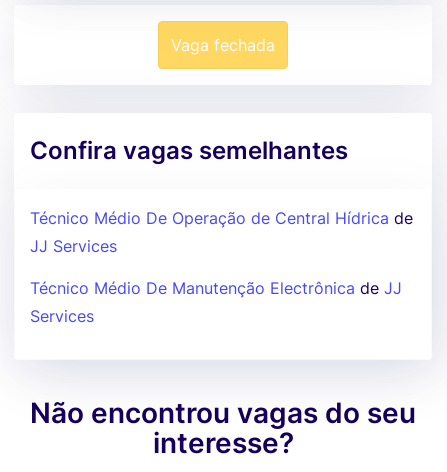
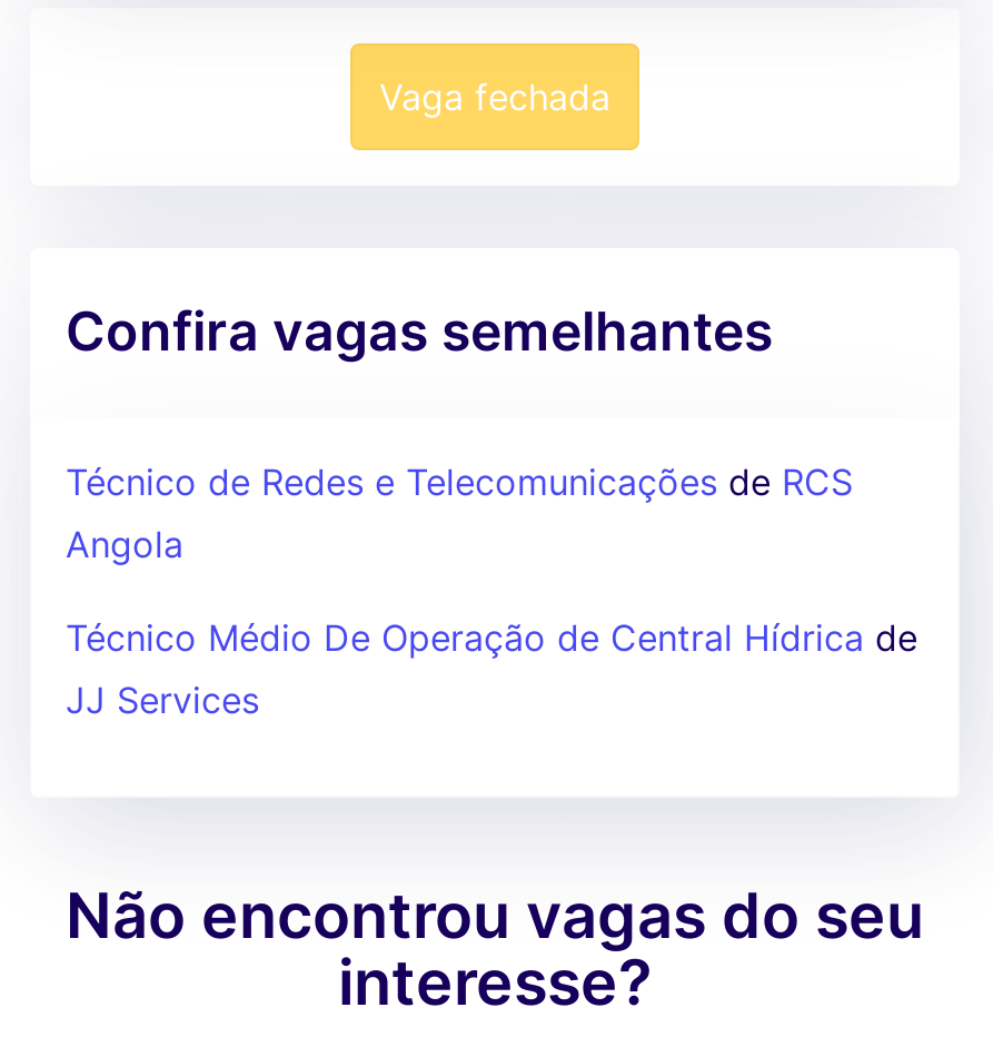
none -> [66,460,853,566] Técnico de Redes e Telecomunicações de RCS | Angola
moved [30,208,413,256] -> [66,615,917,722]: Técnico Médio De Operação de Central Hídrica de | JJ Services
[30,278,402,326] Técnico Médio De Manutenção Electrônica de JJ | Services -> none

